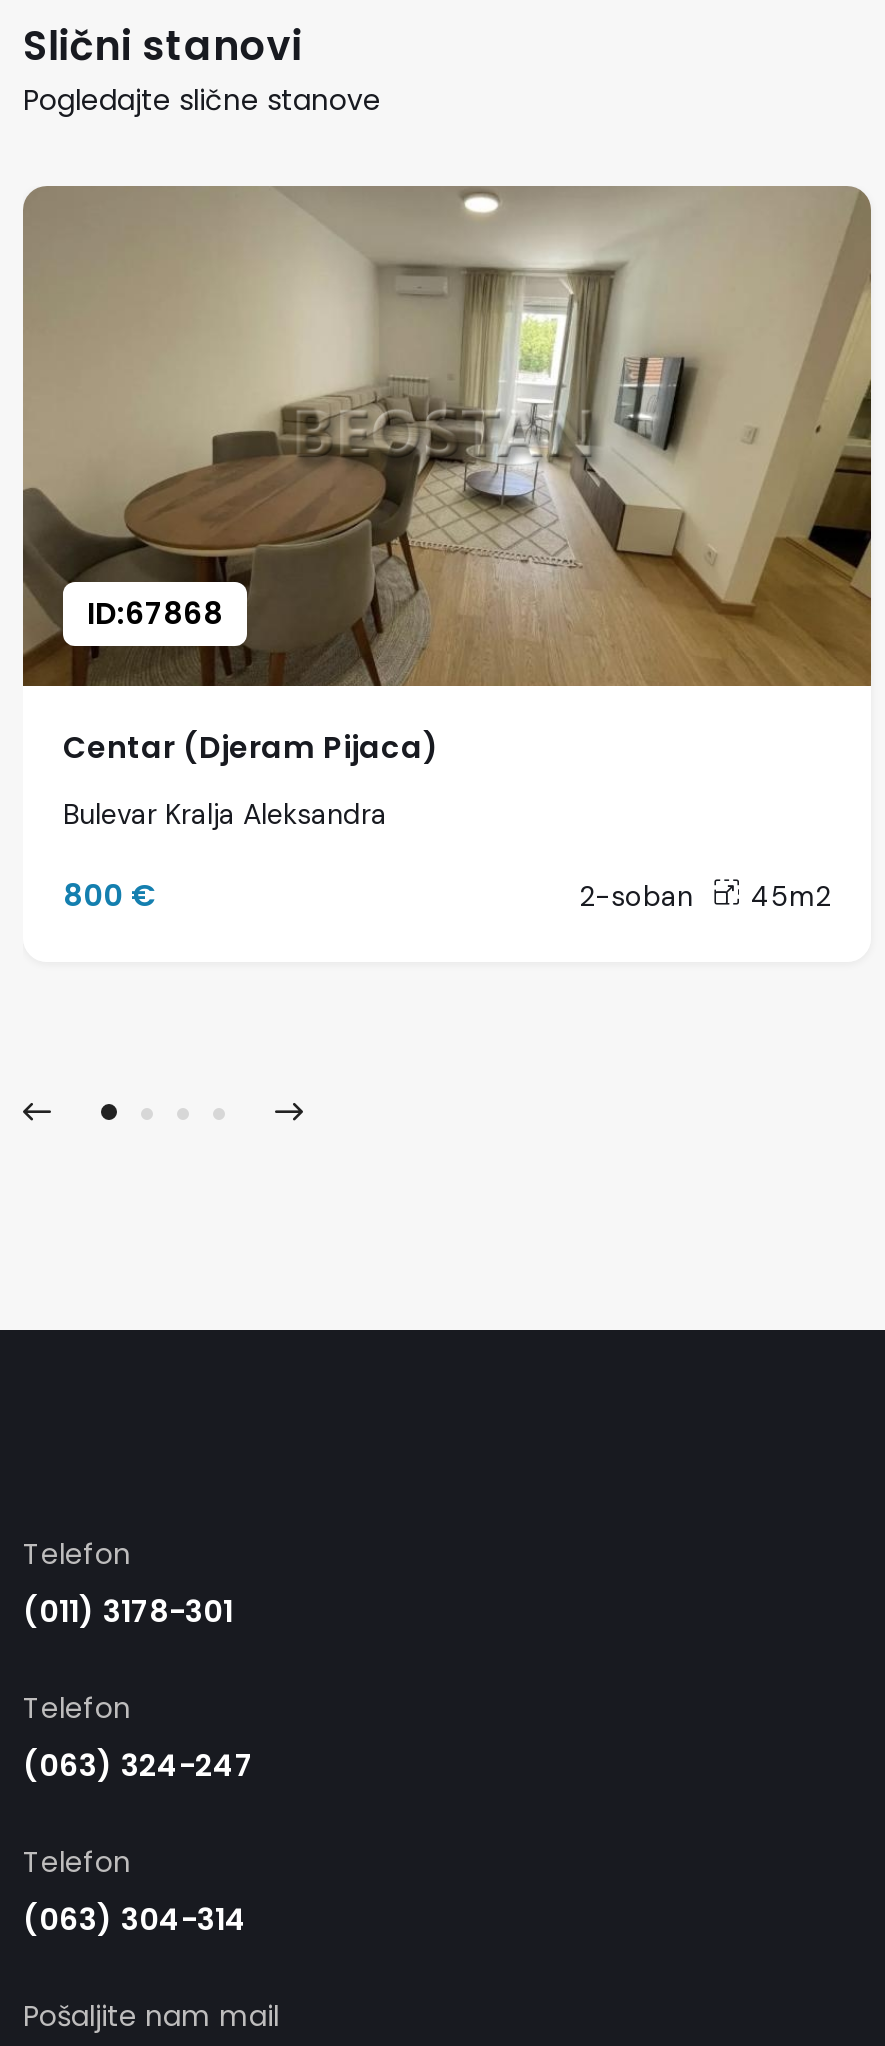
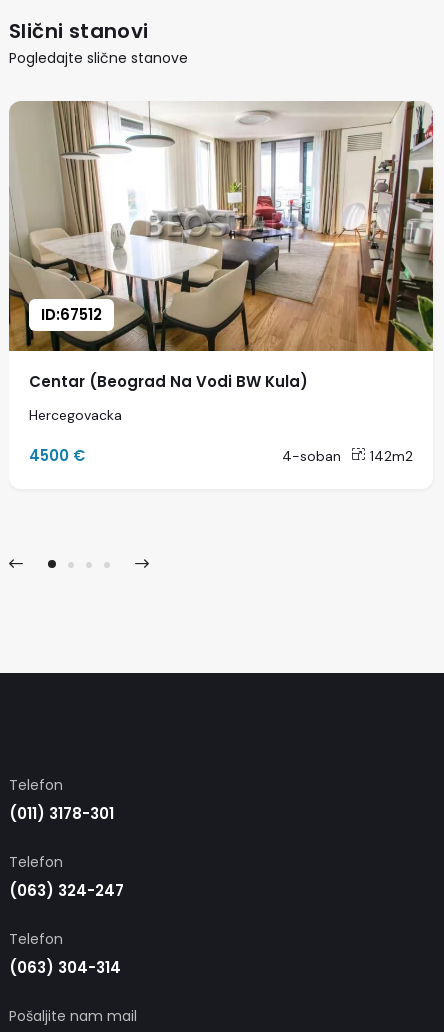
[23,184,873,688] [image] | ID:67868 -> [9,101,434,352] [image] | ID:67512
[63,726,439,768] Centar (Djeram Pijaca) -> [29,371,308,392] Centar (Beograd Na Vodi BW Kula)
[63,796,387,832] Bulevar Kralja Aleksandra -> [29,406,122,424] Hercegovacka
[63,874,831,916] 800 € | 2-soban | 45m2 -> [29,445,413,466] 4500 € | 4-soban | 142m2

